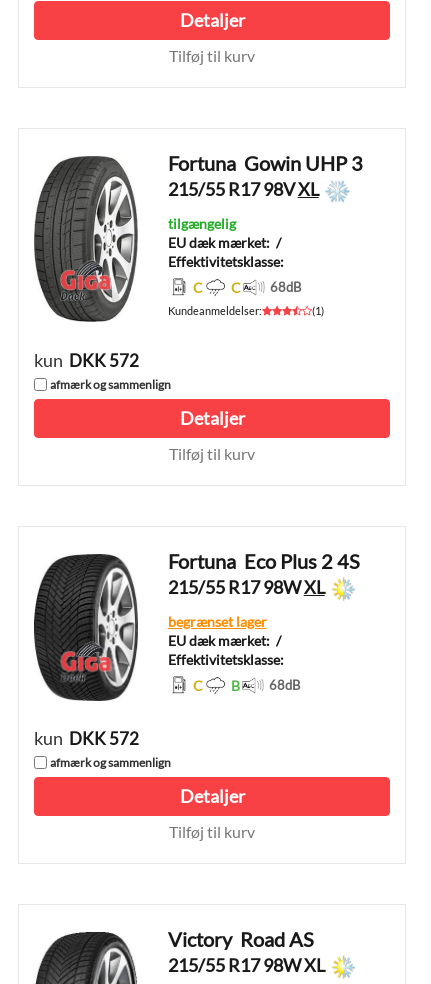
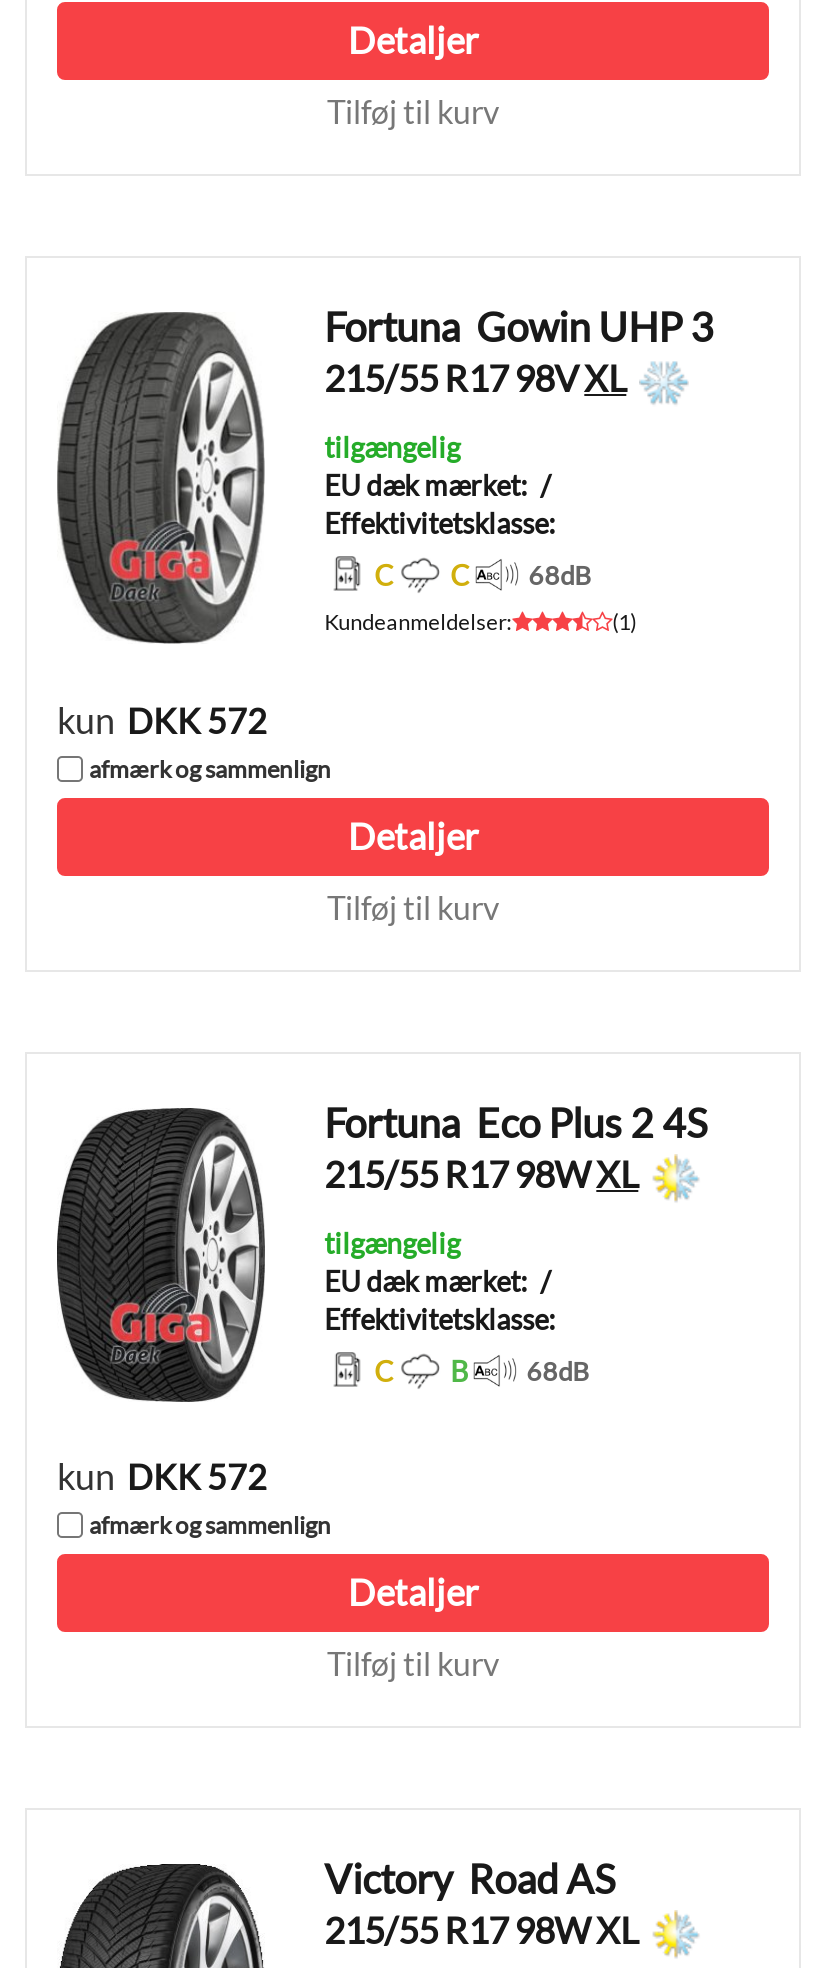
[168,613,267,630] begrænset lager -> [324,1226,460,1260] tilgængelig

